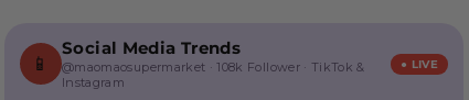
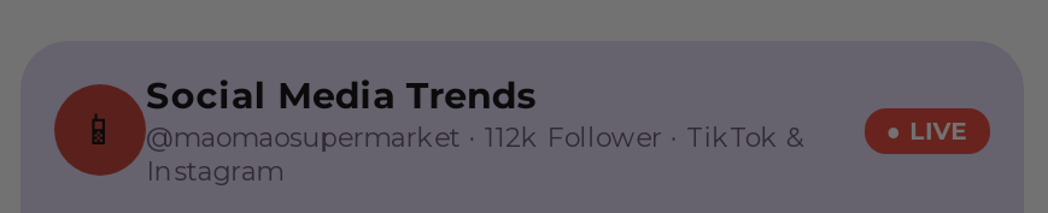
[62,59,365,75] @maomaosupermarket · 108k Follower · TikTok & -> [146,120,804,154] @maomaosupermarket · 112k Follower · TikTok &

